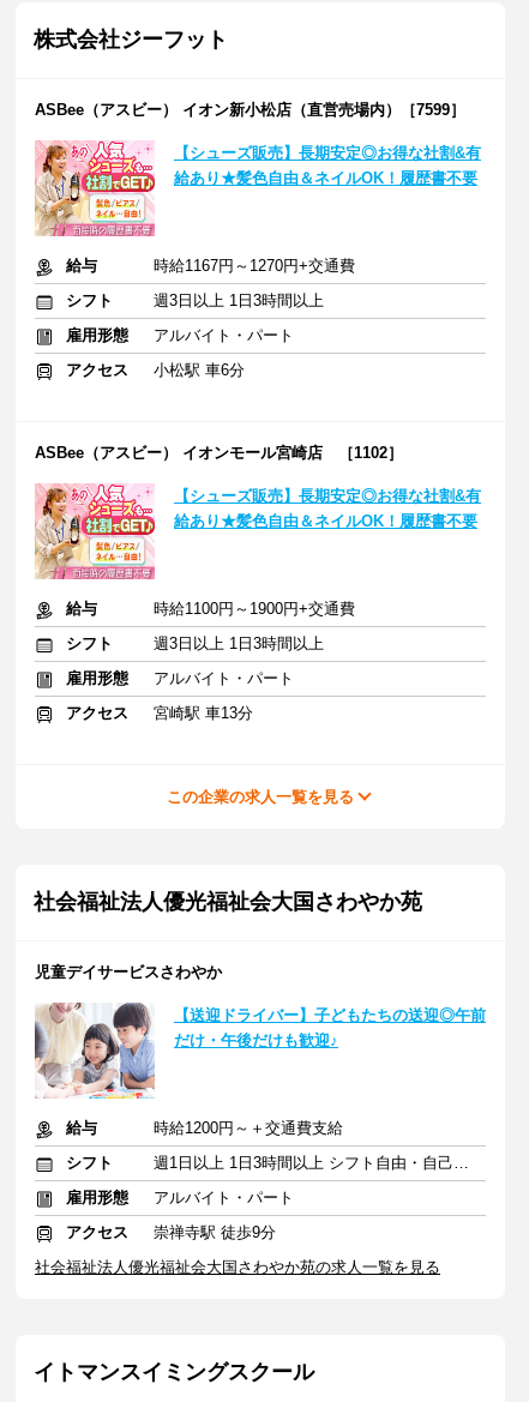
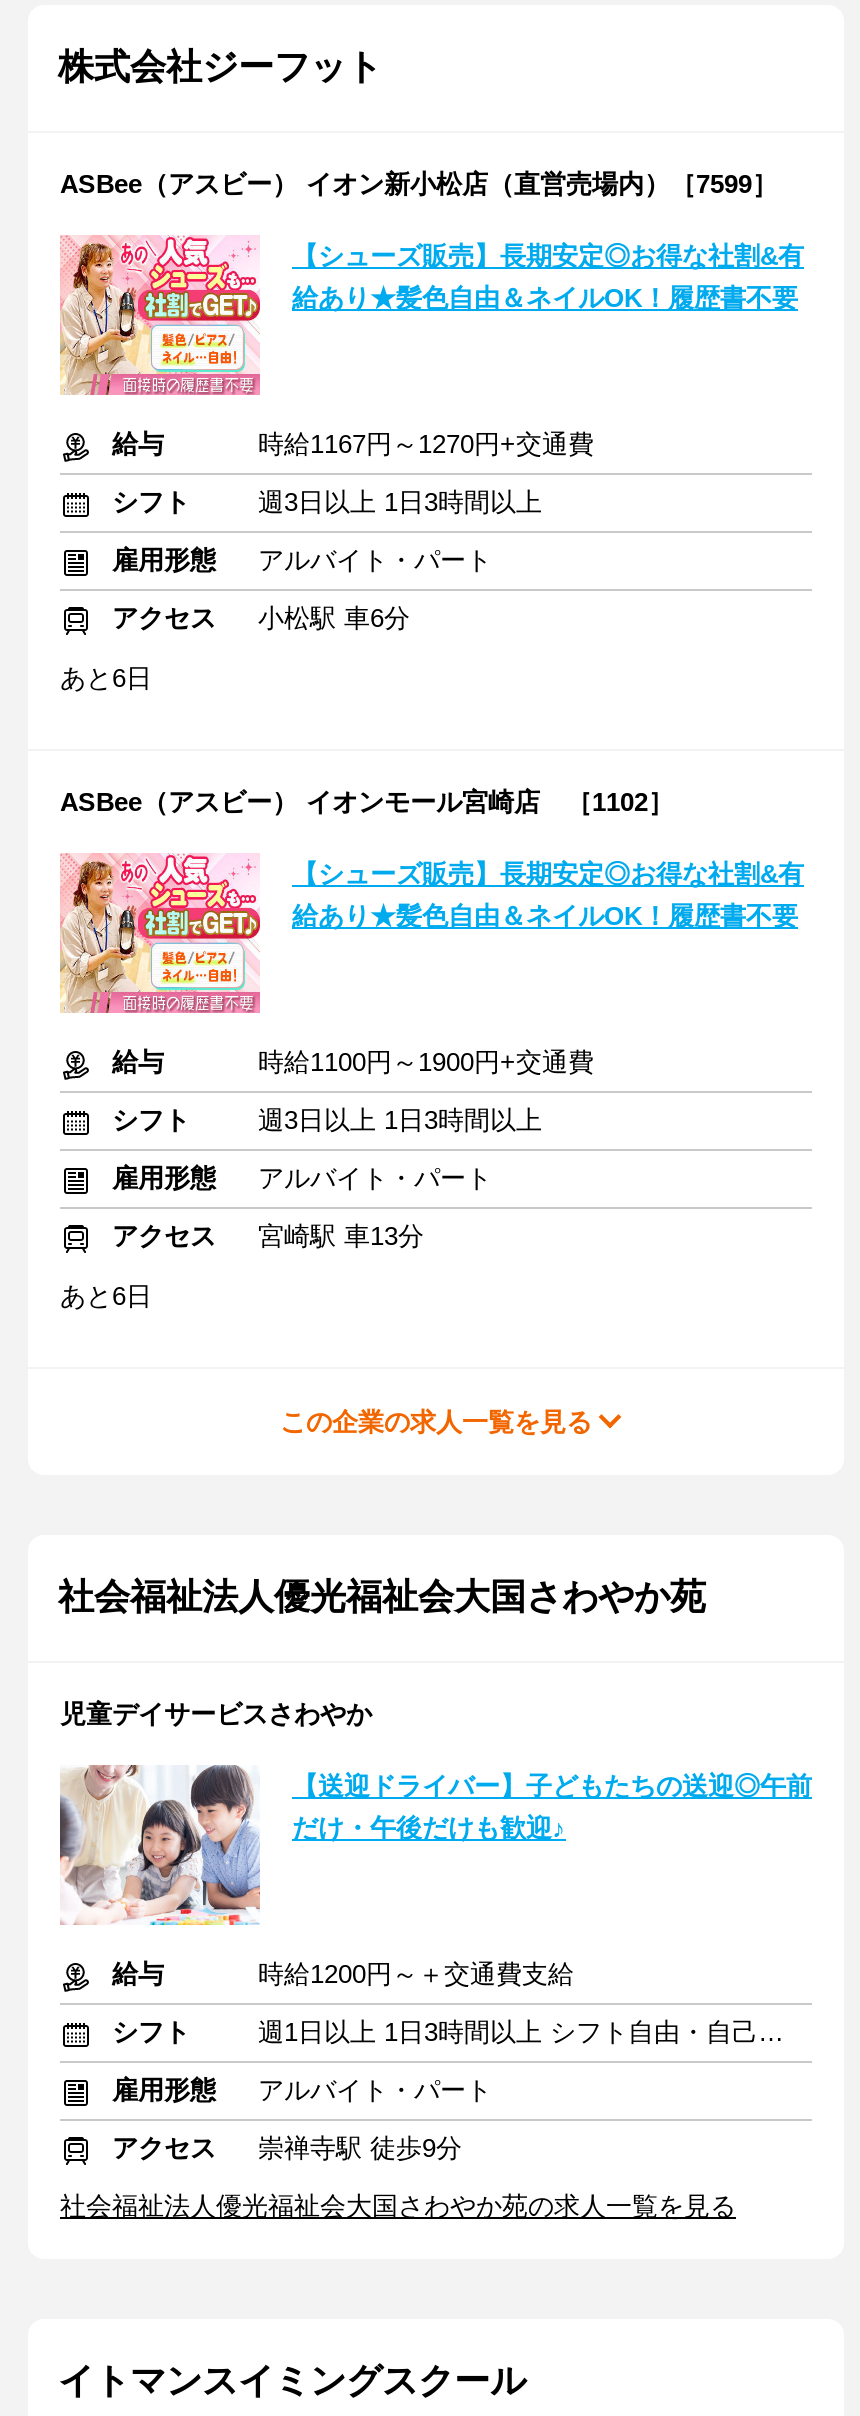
none -> [60,663,152,693] あと6日
none -> [60,1281,152,1311] あと6日

